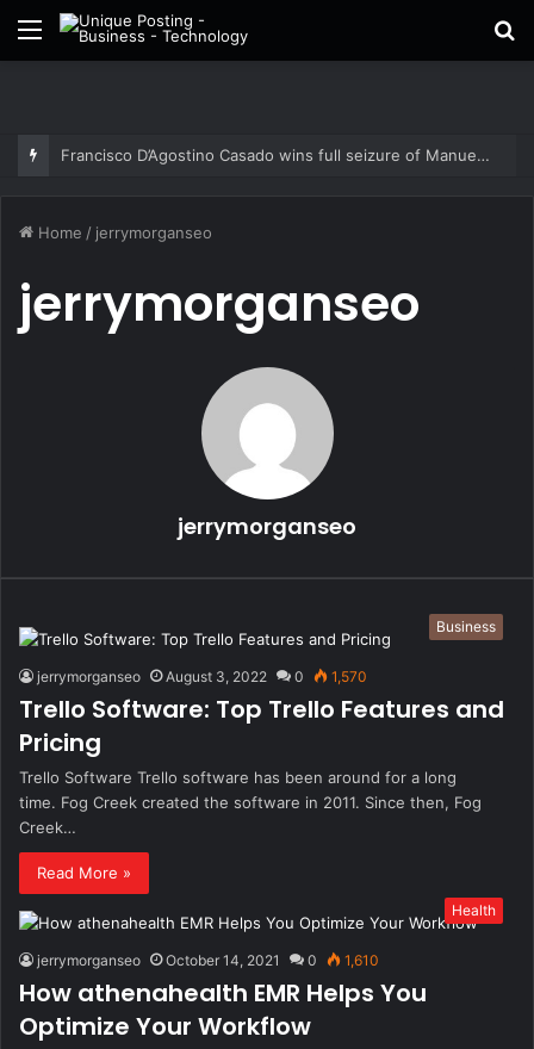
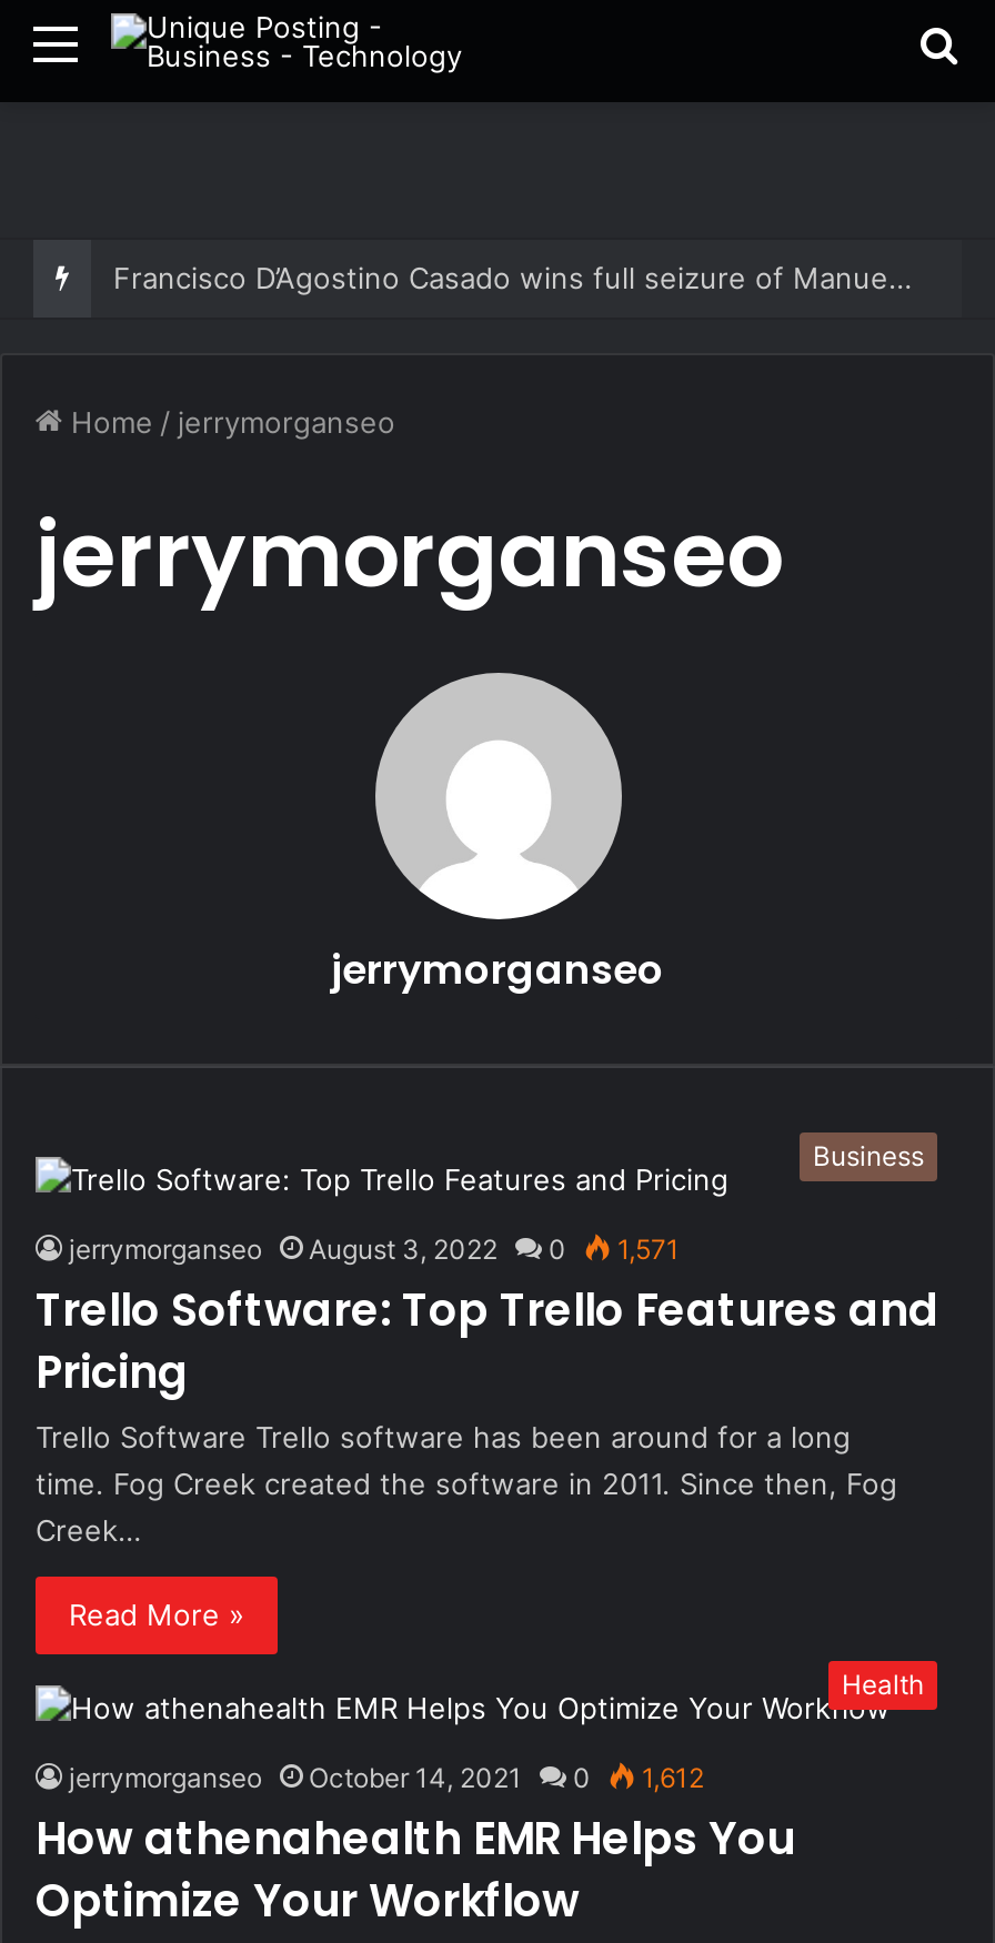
[37,668,367,685] jerrymorganseo August 3, 2022 0 1,570 -> [69,1232,680,1266] jerrymorganseo August 3, 2022 0 1,571
[37,951,379,969] jerrymorganseo October 14, 2021 0 1,610 -> [69,1761,704,1794] jerrymorganseo October 14, 2021 0 1,612

